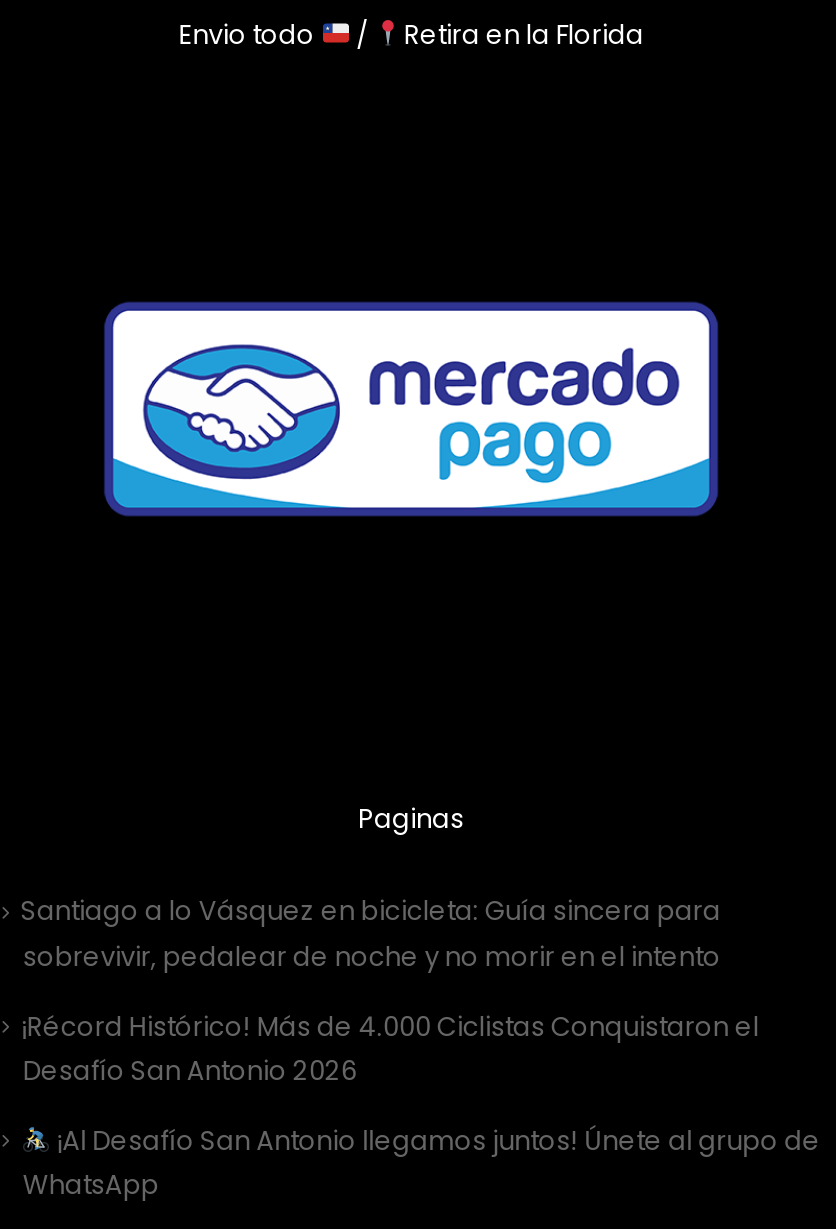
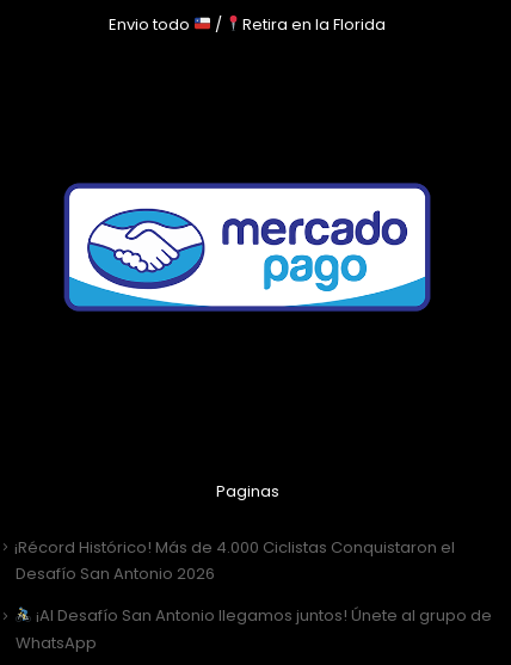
[21,893,721,975] Santiago a lo Vásquez en bicicleta: Guía sincera para | sobrevivir, pedalear de noche y no morir en el intento -> none

